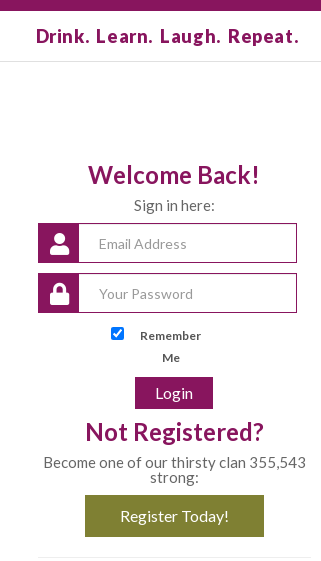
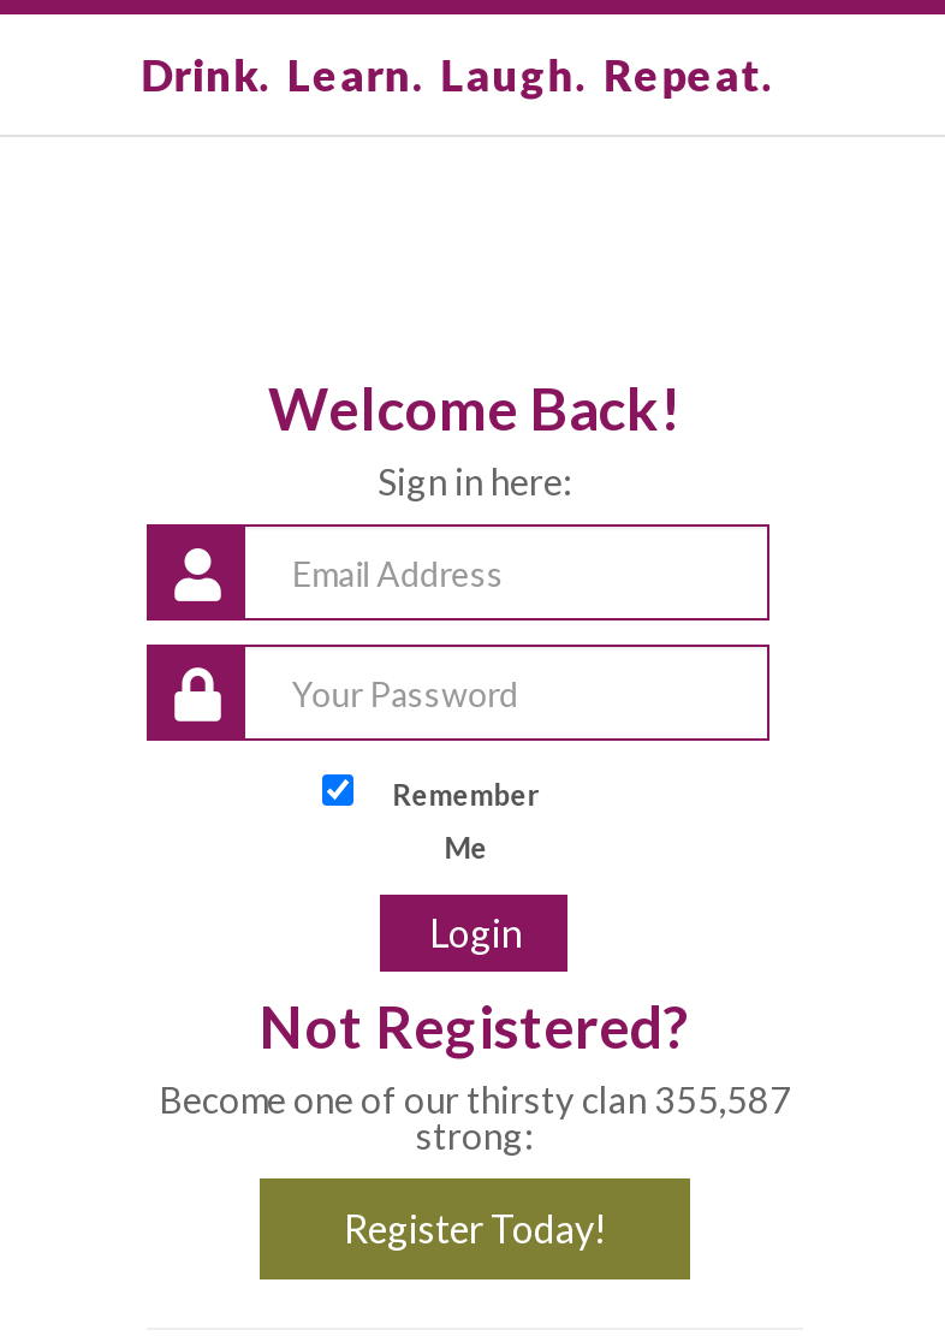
[43,453,306,471] Become one of our thirsty clan 355,543 -> [159,1077,791,1121] Become one of our thirsty clan 355,587

